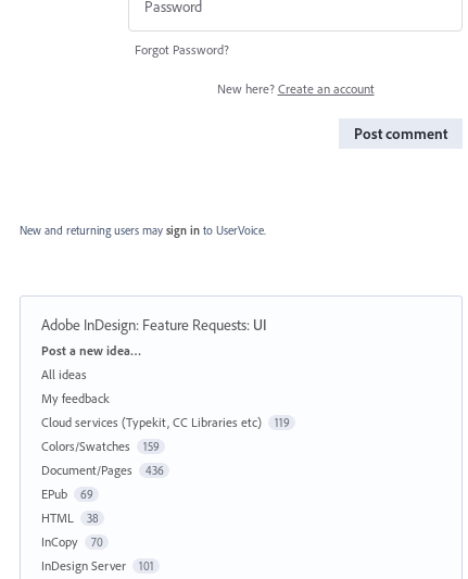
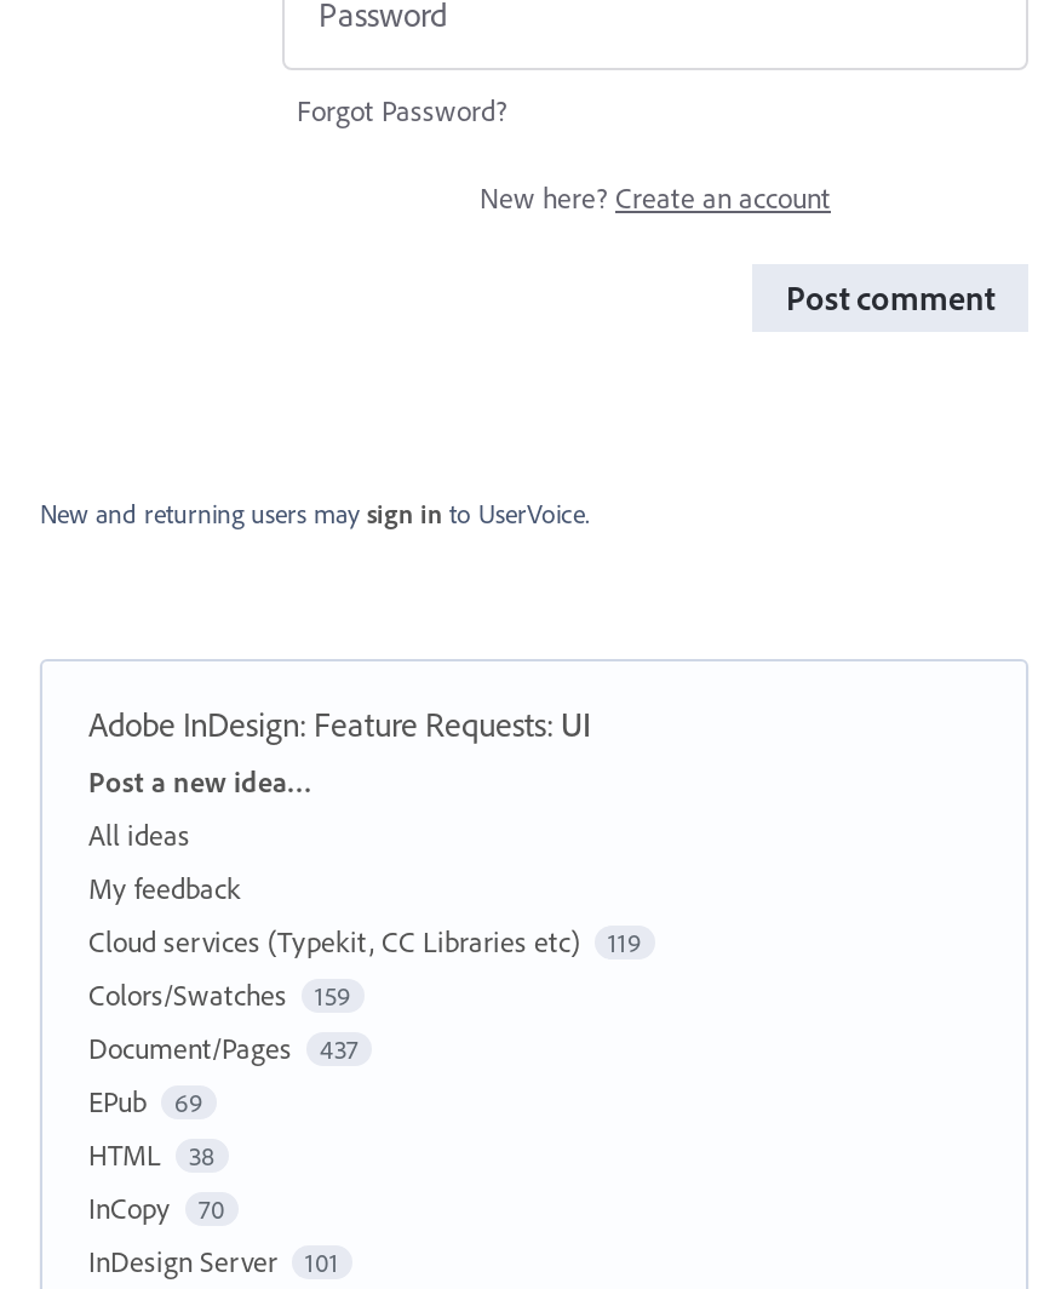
[41,461,163,478] Document/Pages 436 -> [88,1029,359,1065] Document/Pages 437

